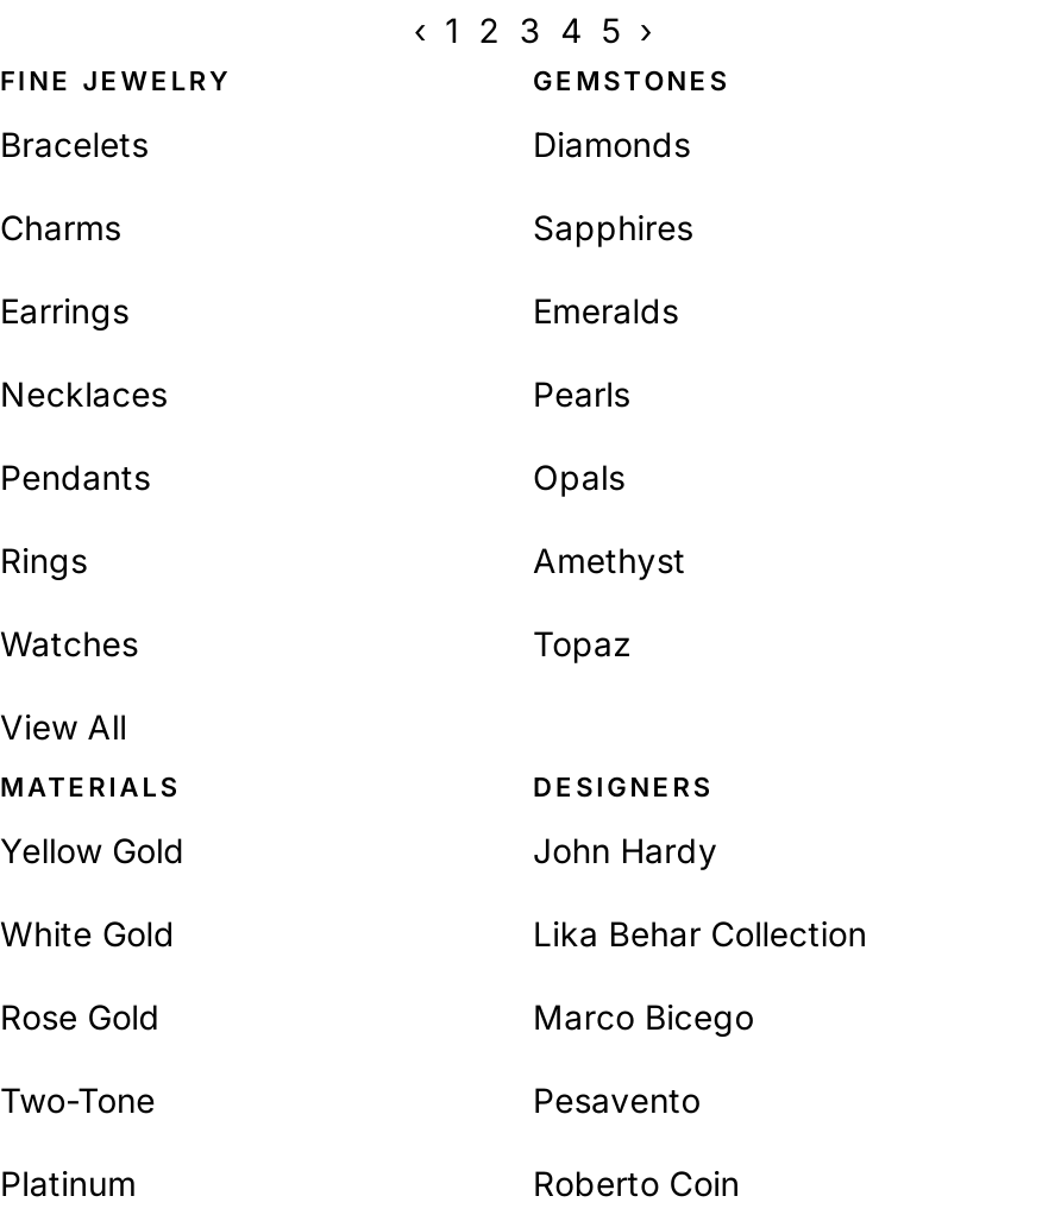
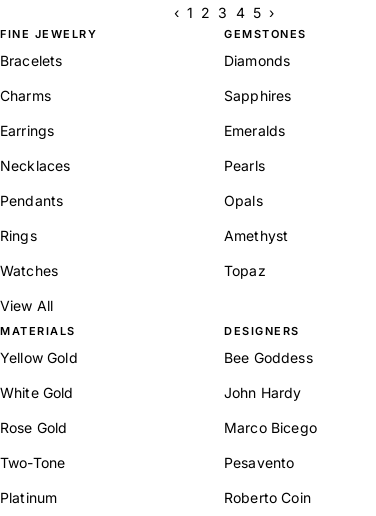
moved [533,831,717,871] -> [224,384,302,401]: John Hardy
none -> [224,349,313,366] Bee Goddess
[533,914,867,954] Lika Behar Collection -> none

